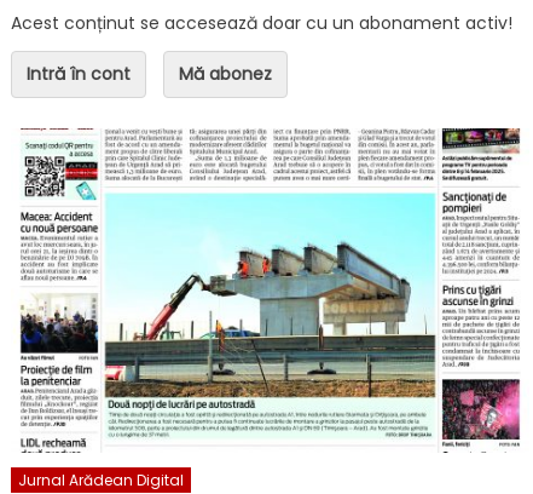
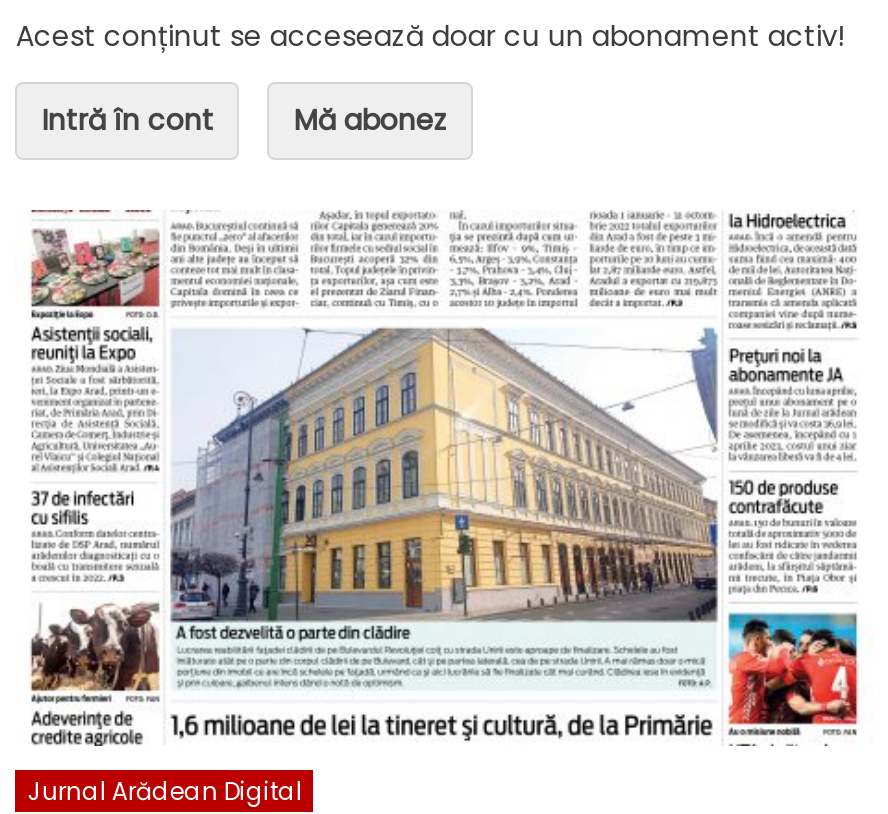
[19,127,521,453] [image] -> [29,210,859,748] [image]

